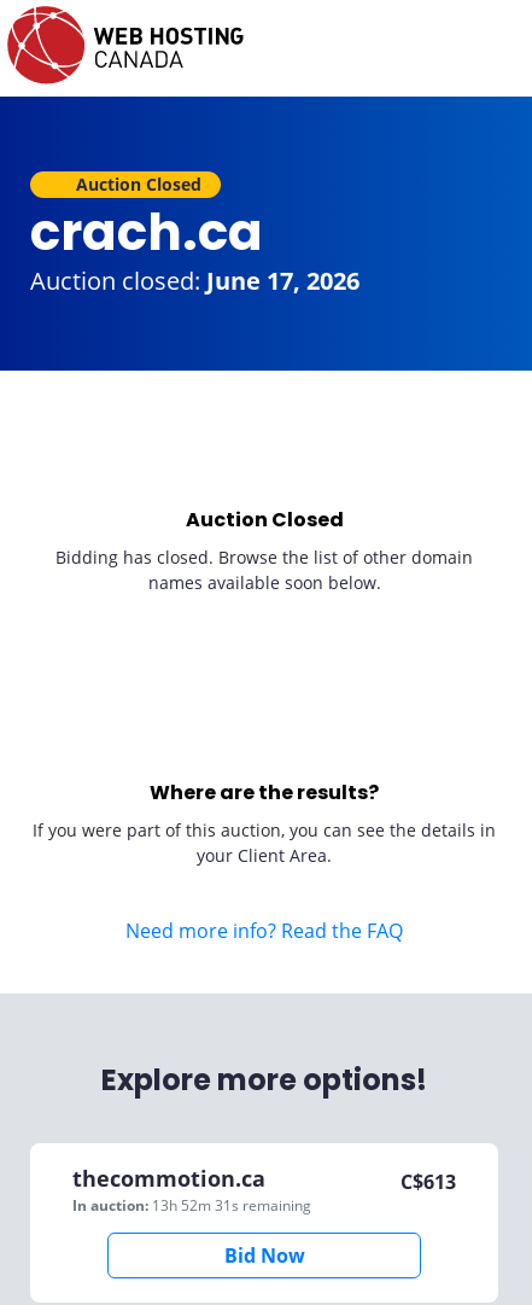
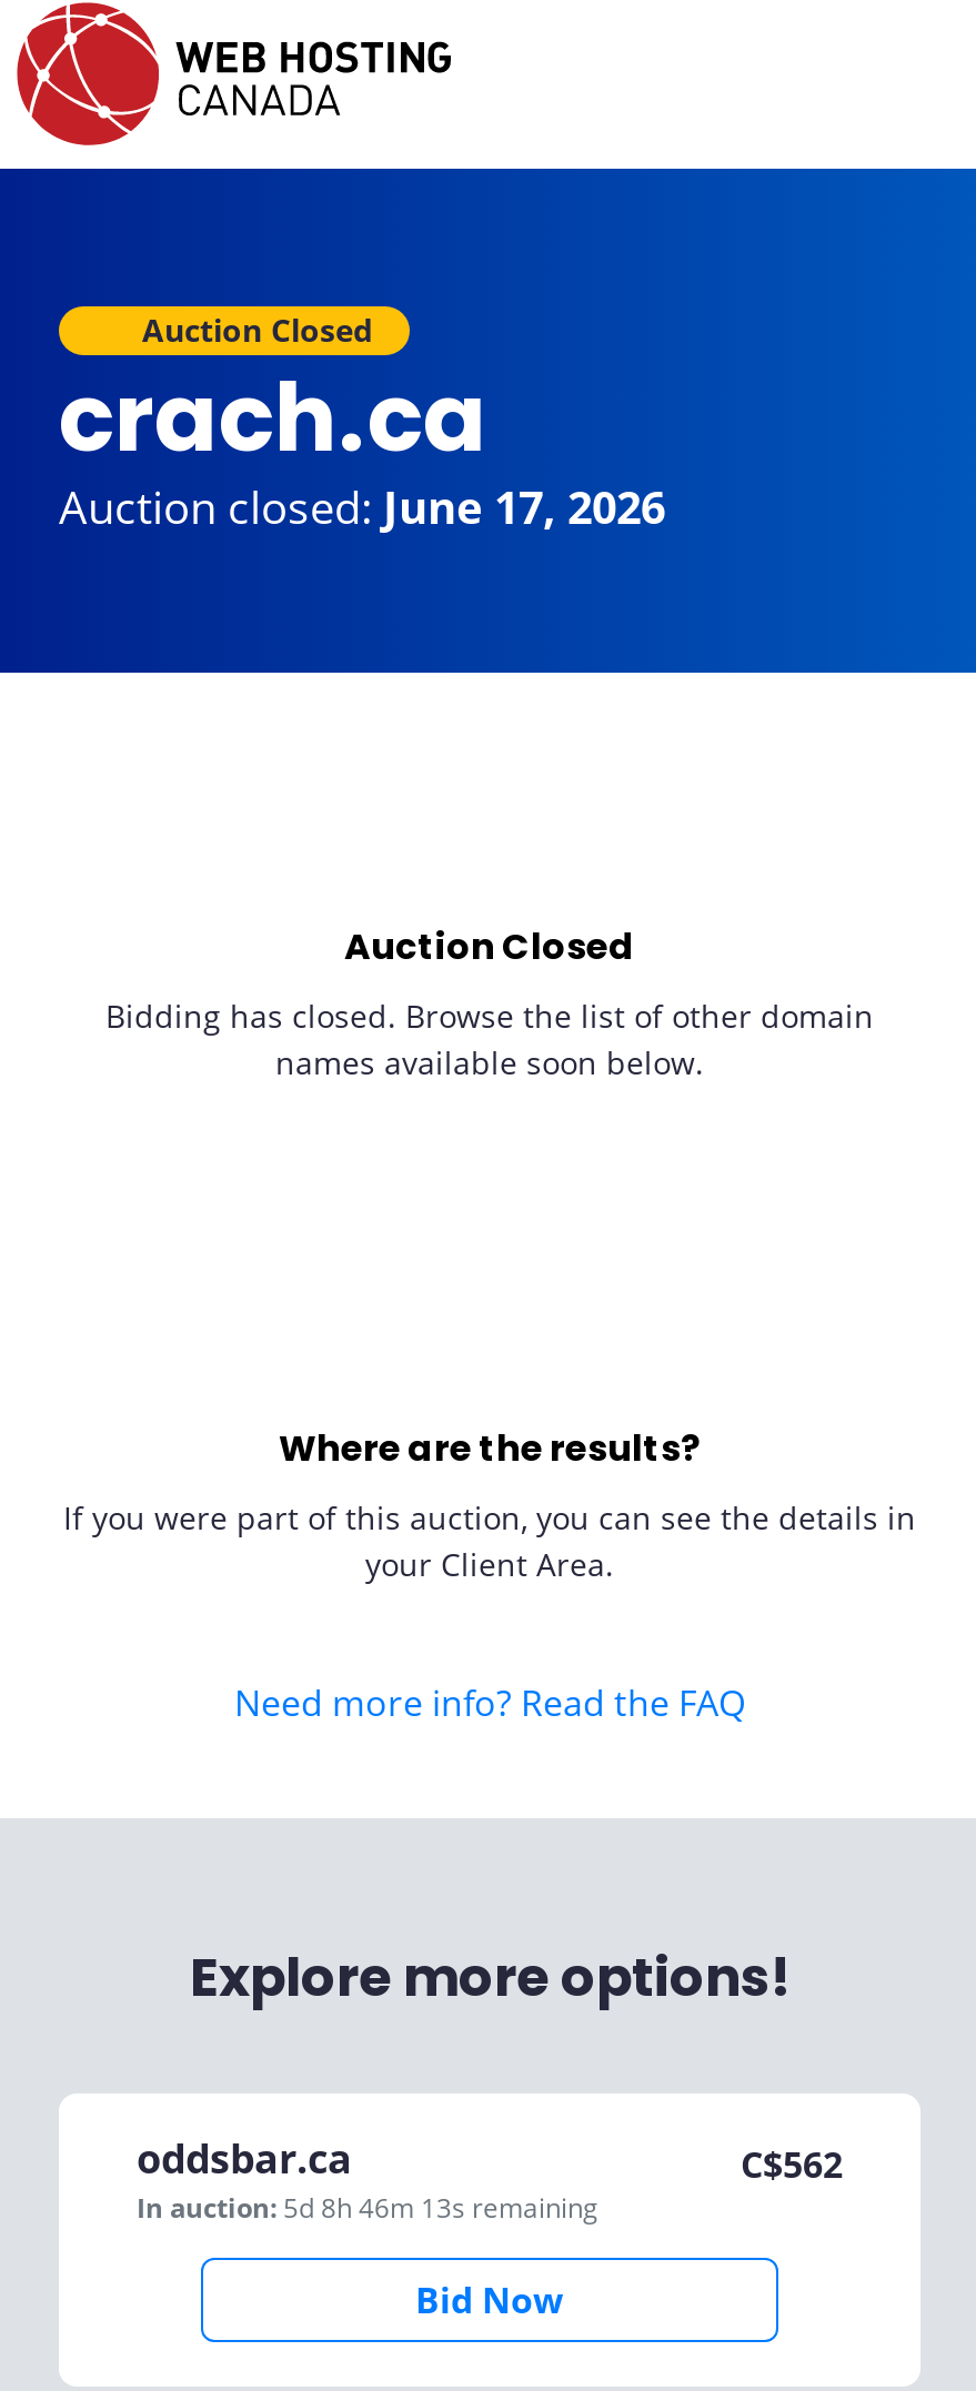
[72,1164,311,1216] thecommotion.ca | In auction: 13h 52m 31s remaining -> [137,2131,598,2227] oddsbar.ca | In auction: 5d 8h 46m 13s remaining
[401,1169,456,1195] C$613 -> [741,2140,843,2189] C$562

